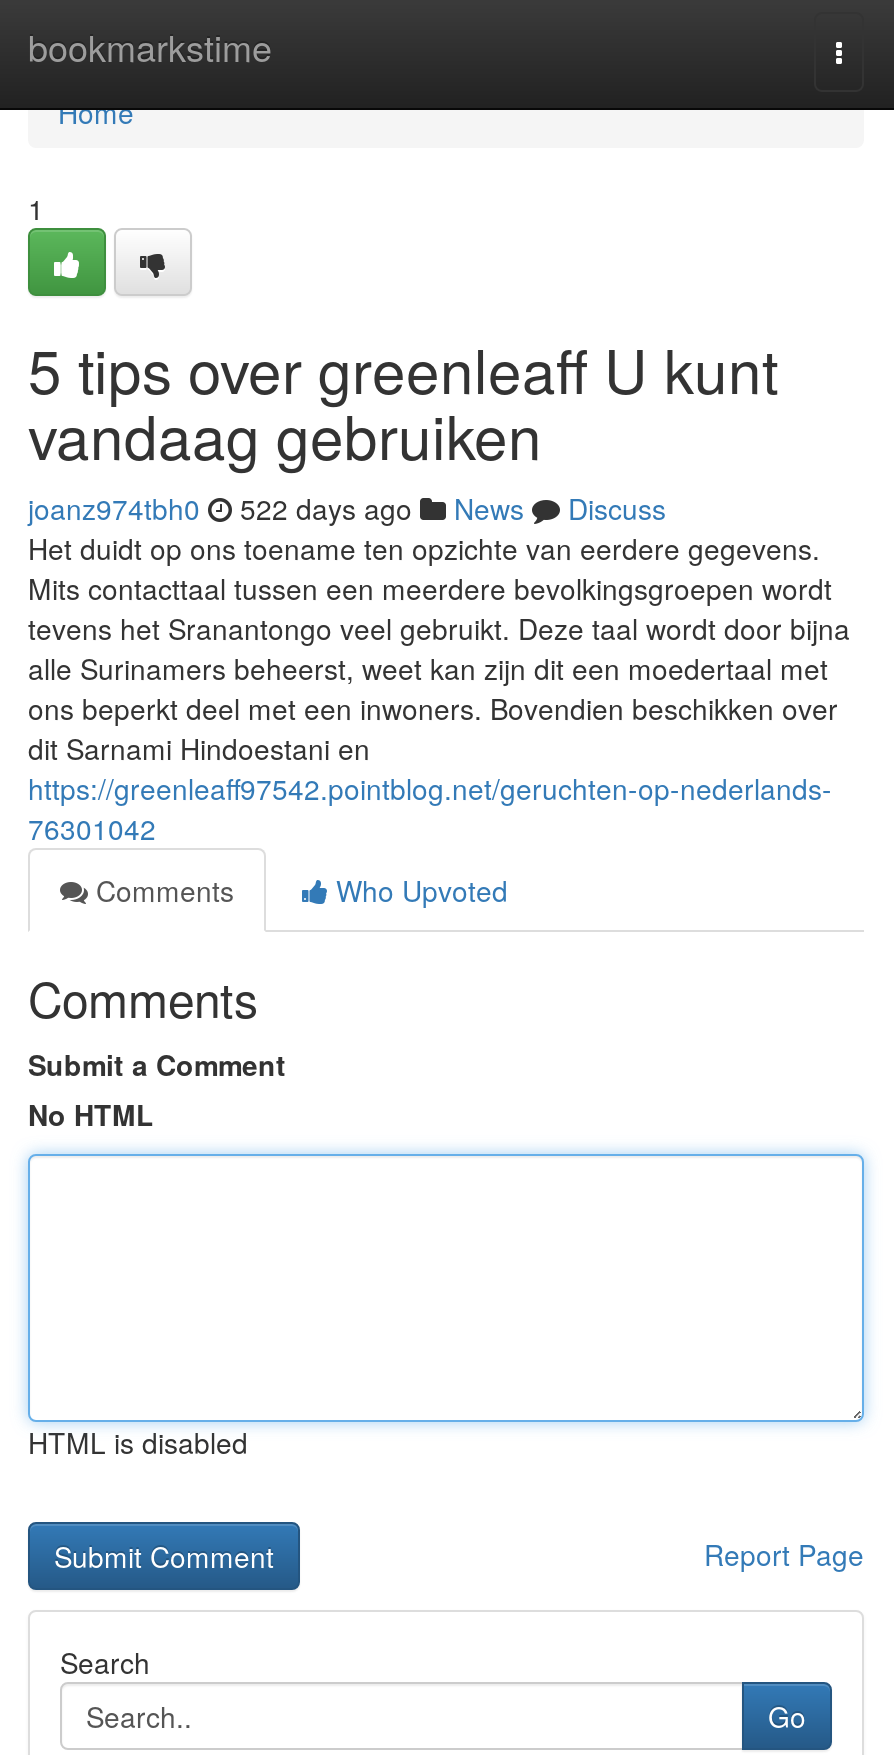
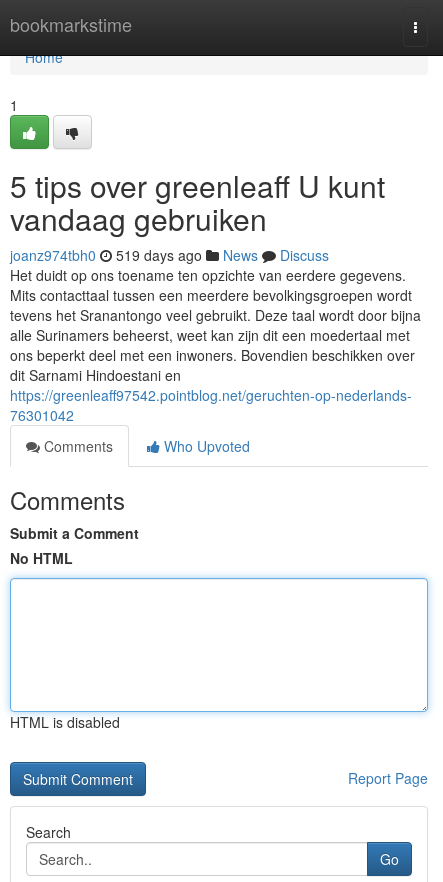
[28,488,666,528] joanz974tbh0 522 days ago News Discuss -> [10,245,329,265] joanz974tbh0 519 days ago News Discuss

